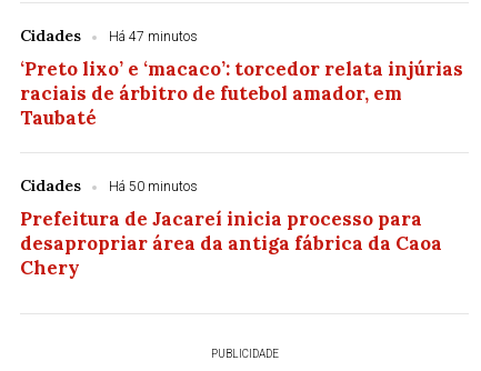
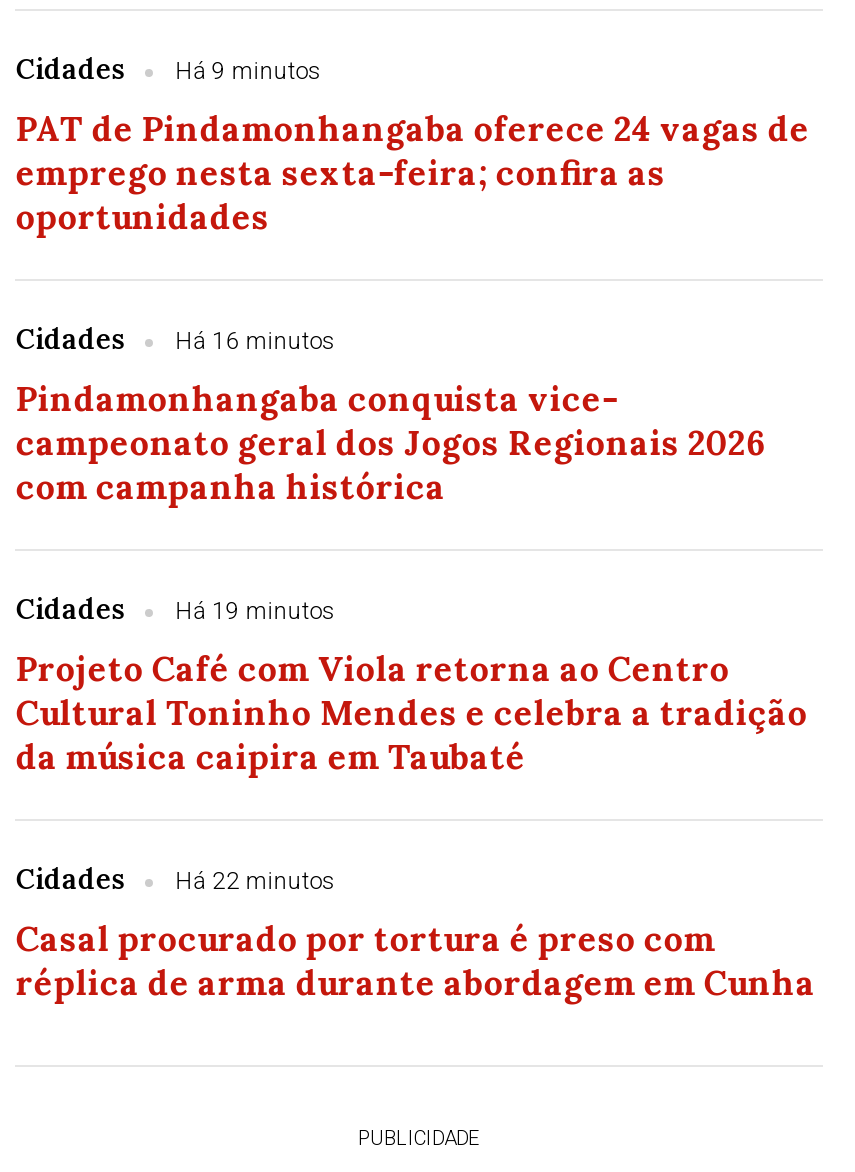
[20,26,198,46] Cidades Há 47 minutos -> [16,51,322,87] Cidades Há 9 minutos
[20,57,464,130] ‘Preto lixo’ e ‘macaco’: torcedor relata injúrias | raciais de árbitro de futebol amador, em | Taubaté -> [16,107,810,239] PAT de Pindamonhangaba oferece 24 vagas de | emprego nesta sexta-feira; confira as | oportunidades
[20,179,443,280] Há 50 minutos | Prefeitura de Jacareí inicia processo para | desapropriar área da antiga fábrica da Caoa | Chery -> [16,327,816,1005] Há 16 minutos | Pindamonhangaba conquista vice- | campeonato geral dos Jogos Regionais 2026 | com campanha histórica | Cidades | Há 19 minutos | Projeto Café com Viola retorna ao Centro | Cultural Toninho Mendes e celebra a tradição | da música caipira em Taubaté | Cidades | Há 22 minutos | Casal procurado por tortura é preso com | réplica de arma durante abordagem em Cunha

